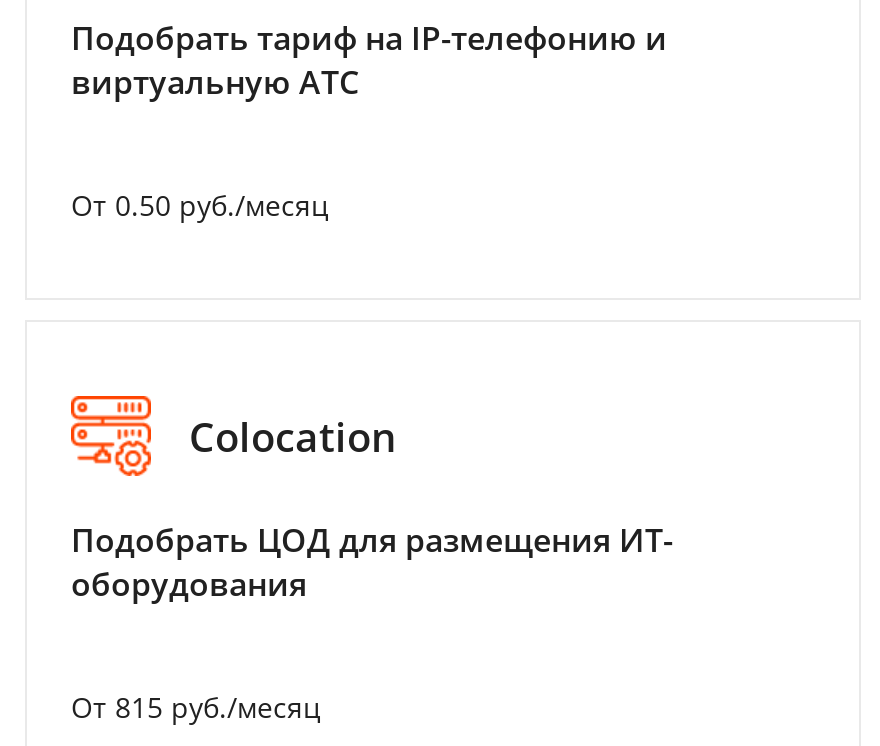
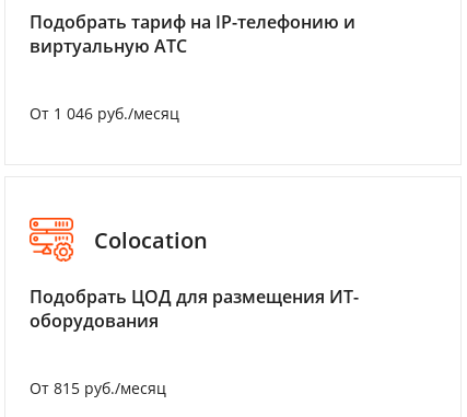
[71,186,329,224] От 0.50 руб./месяц -> [30,103,179,124] От 1 046 руб./месяц

